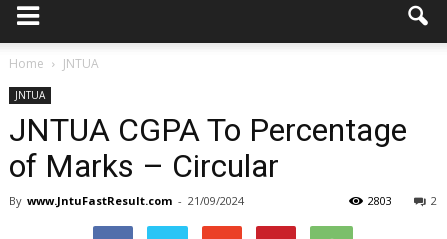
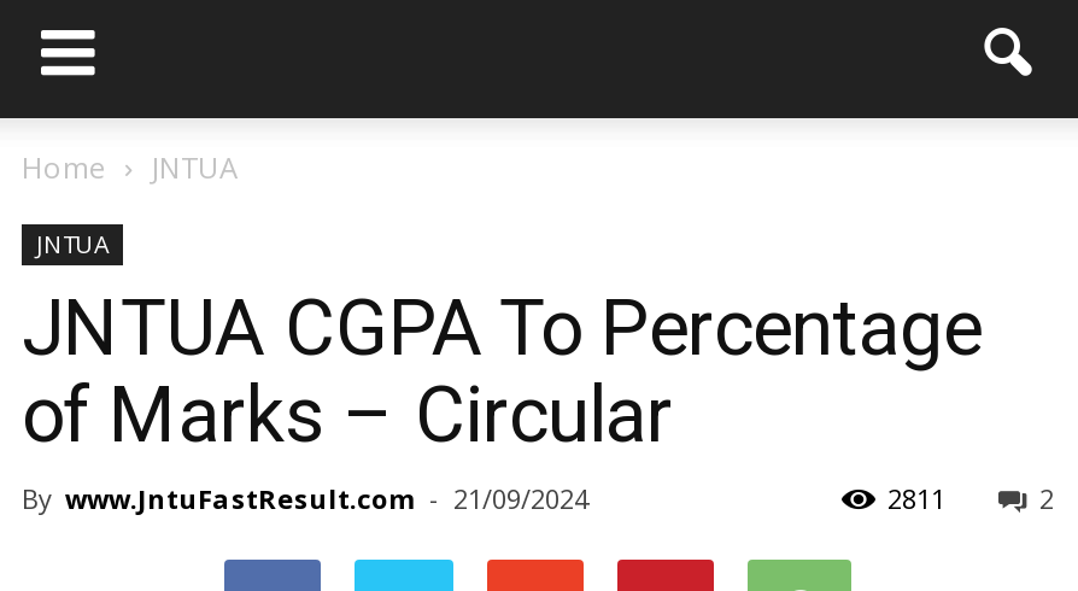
[368,193,392,208] 2803 -> [887,480,945,516] 2811

